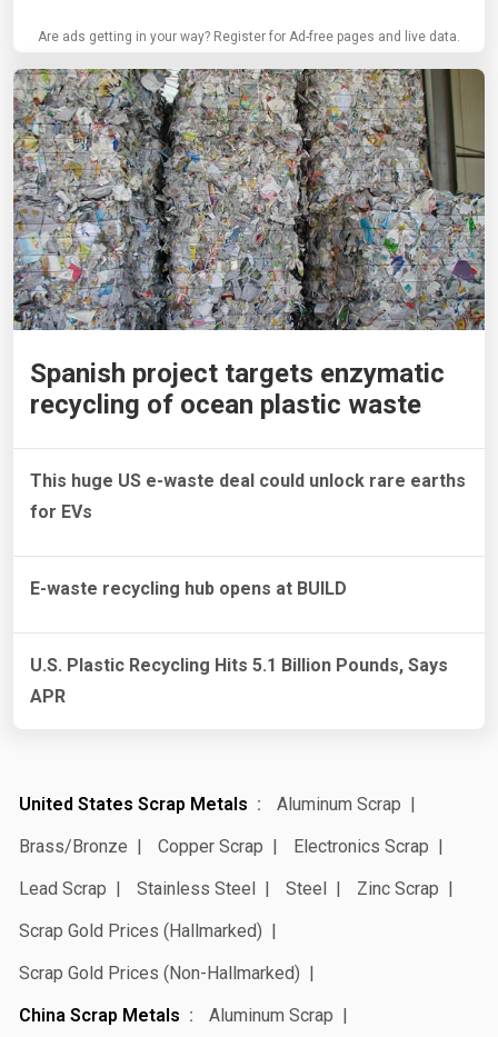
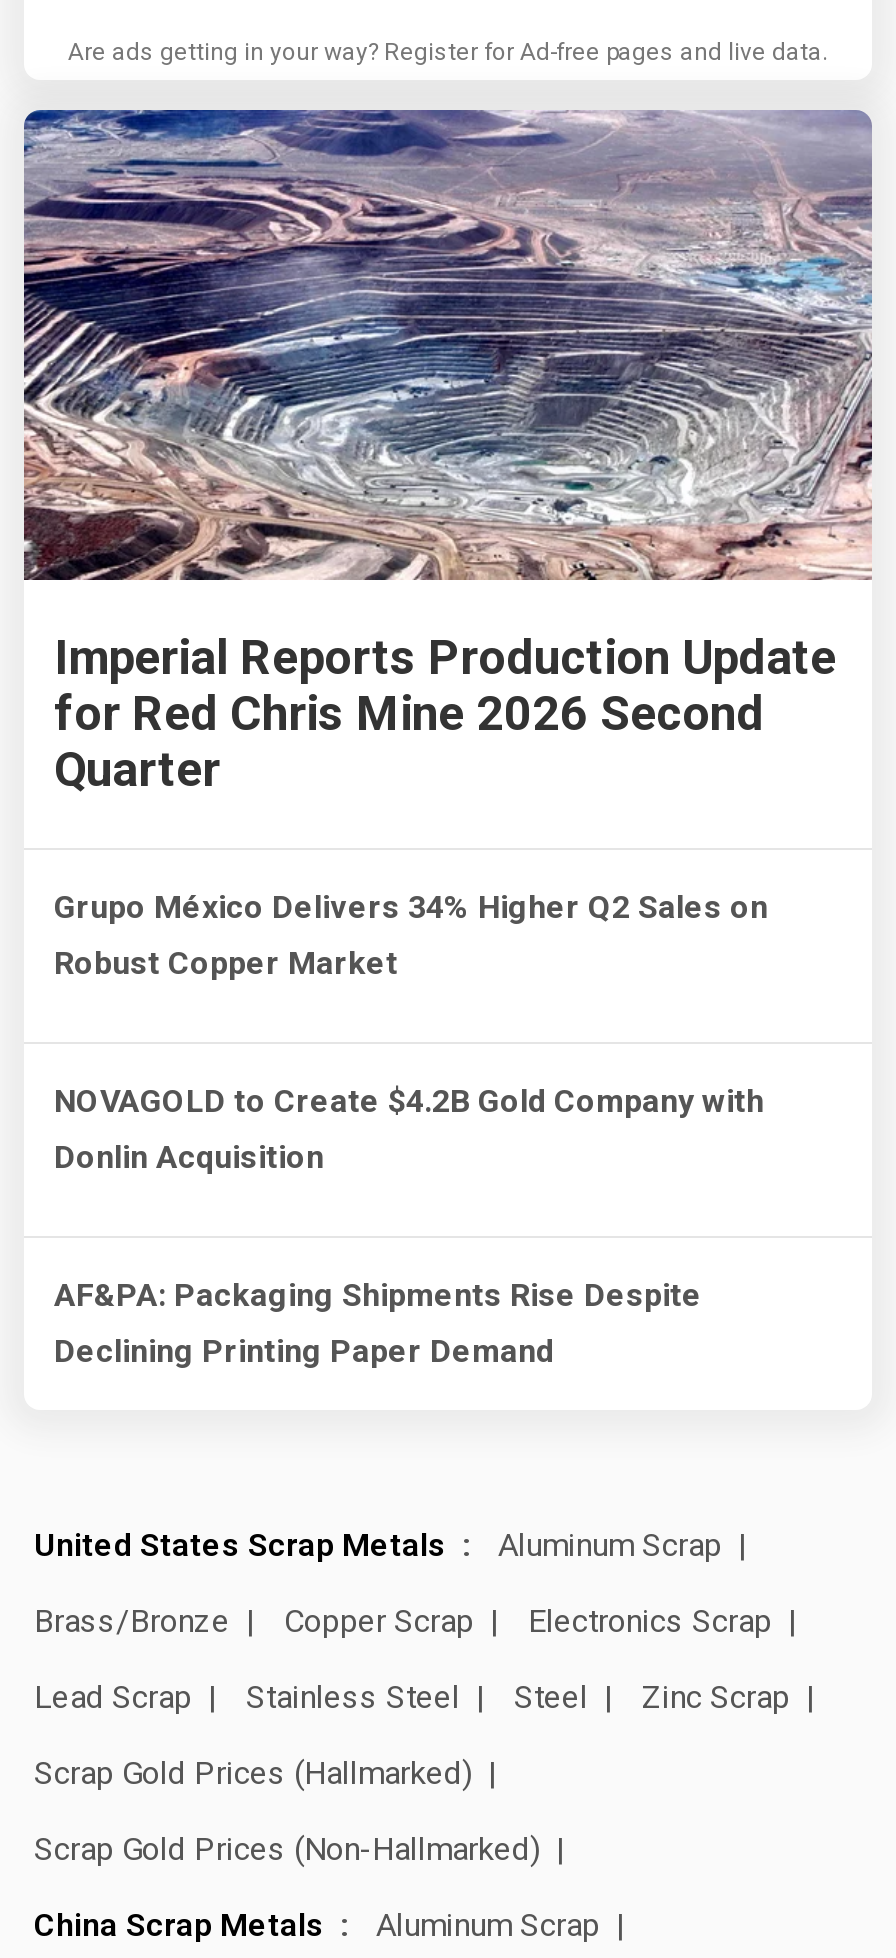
[12,68,486,522] [image] | Spanish project targets enzymatic | recycling of ocean plastic waste | This huge US e-waste deal could unlock rare earths | for EVs -> [22,108,874,982] [image] | Imperial Reports Production Update | for Red Chris Mine 2026 Second | Quarter | Grupo México Delivers 34% Higher Q2 Sales on | Robust Copper Market
[30,578,347,599] E-waste recycling hub opens at BUILD -> [54,1082,764,1176] NOVAGOLD to Create $4.2B Gold Company with | Donlin Acquisition
[30,655,448,707] U.S. Plastic Recycling Hits 5.1 Billion Pounds, Says | APR -> [54,1276,702,1370] AF&PA: Packaging Shipments Rise Despite | Declining Printing Paper Demand

